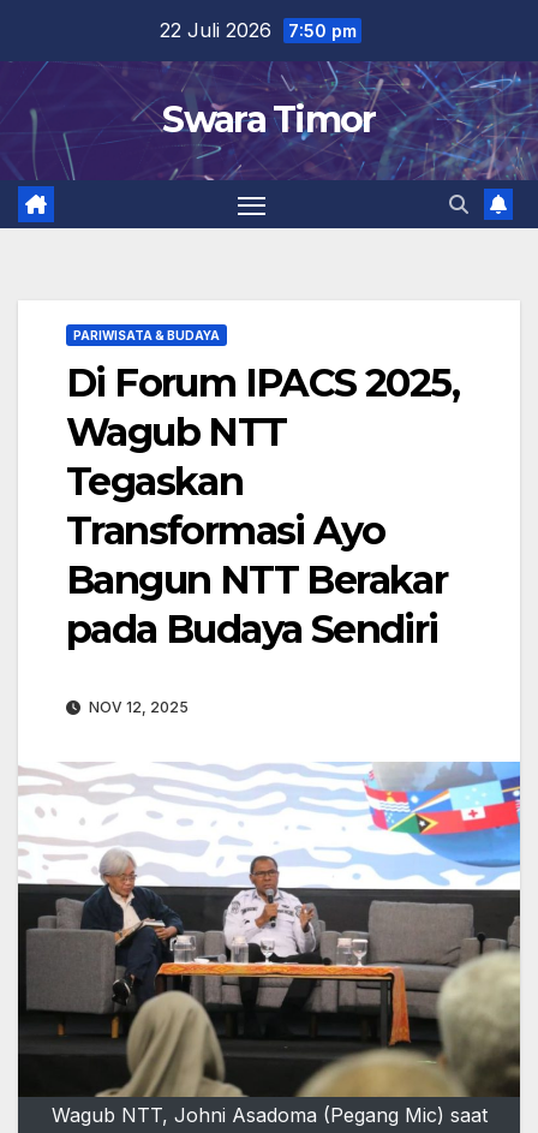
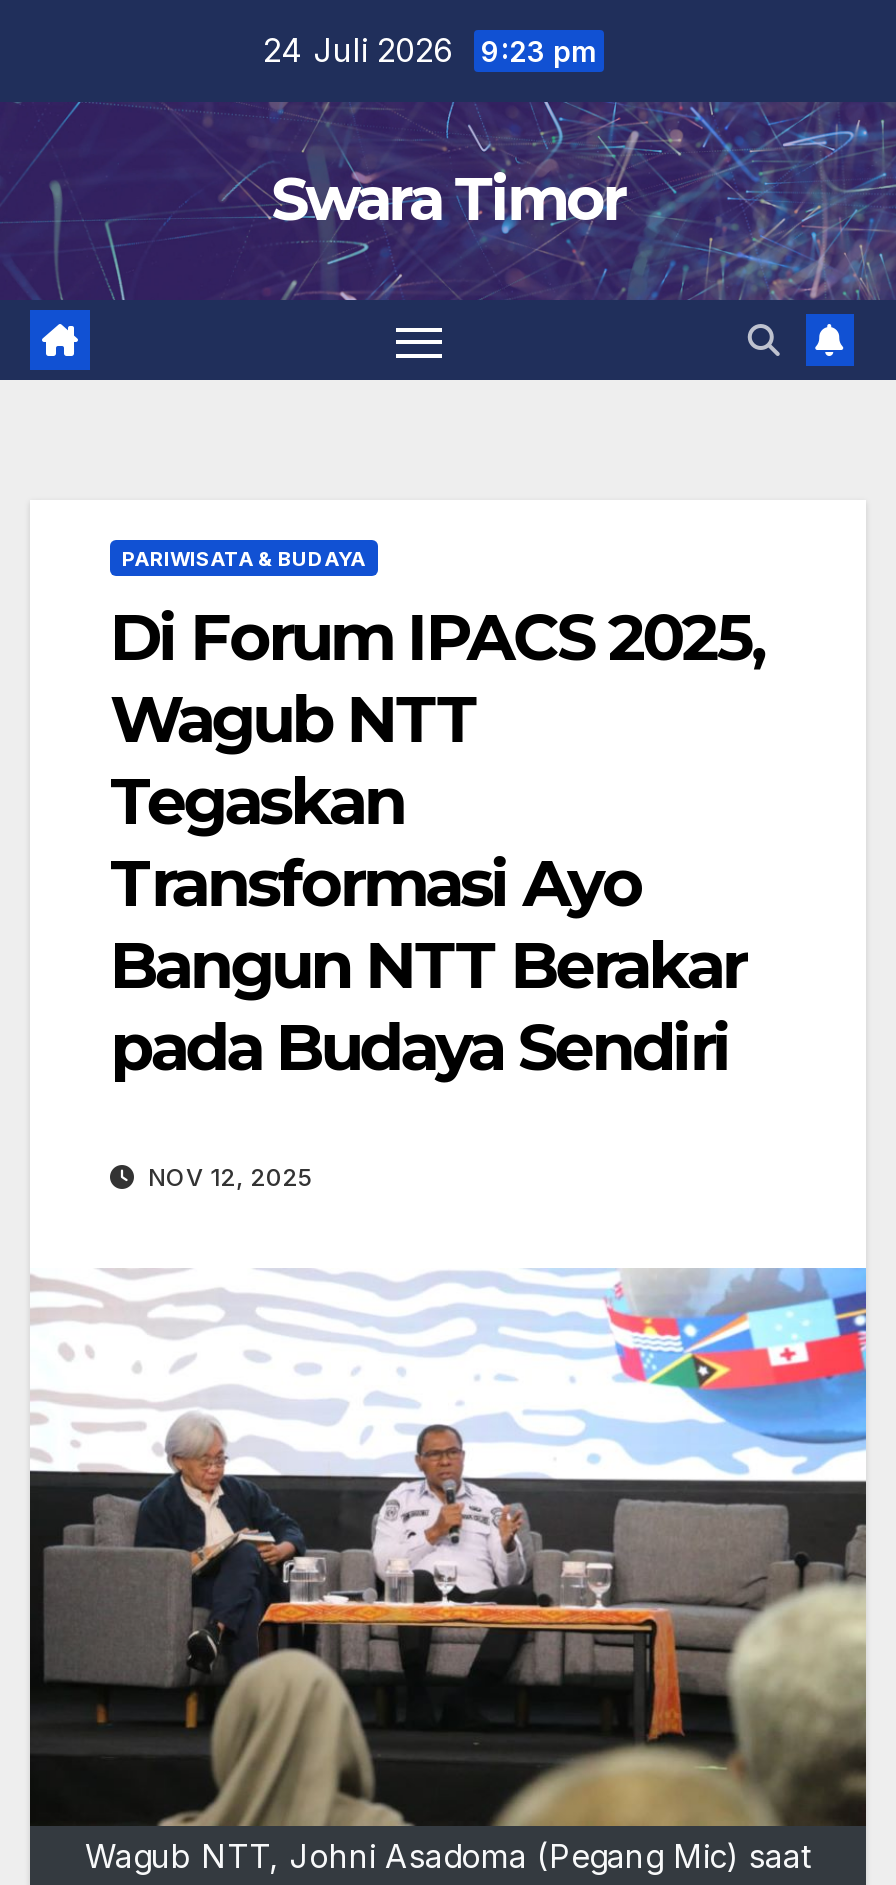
[159,18,356,42] 22 Juli 2026 7:50 pm -> [263,30,595,70] 24 Juli 2026 9:23 pm

